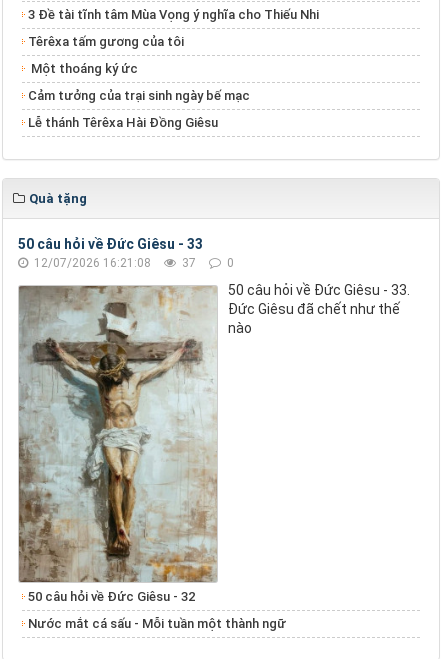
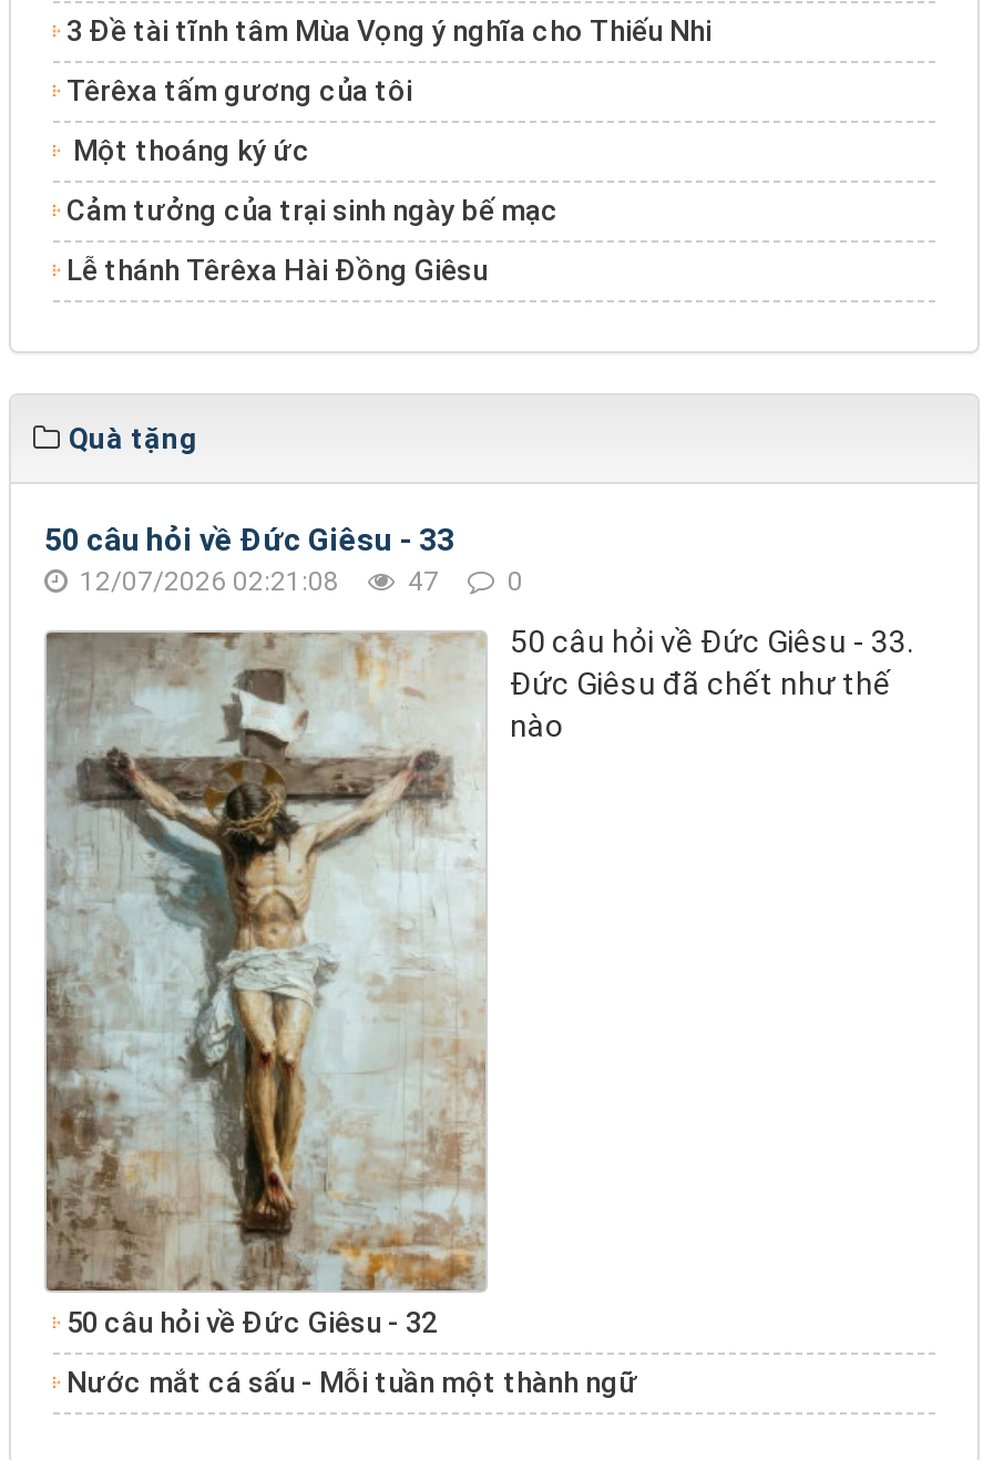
[31,256,151,270] 12/07/2026 16:21:08 -> [73,567,339,598] 12/07/2026 02:21:08
[179,256,196,270] 37 -> [401,567,439,598] 47

